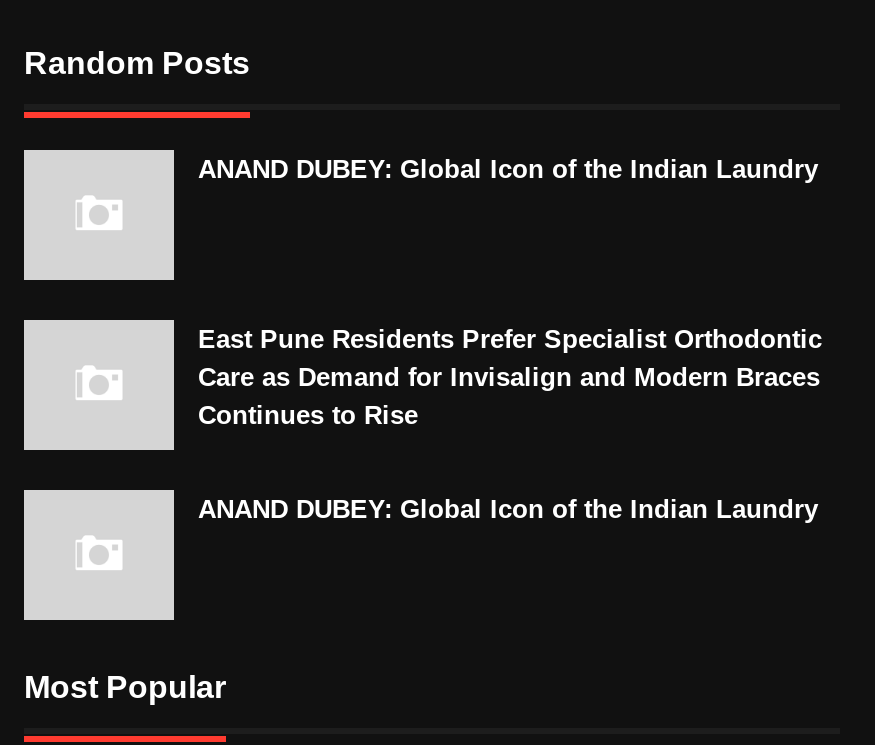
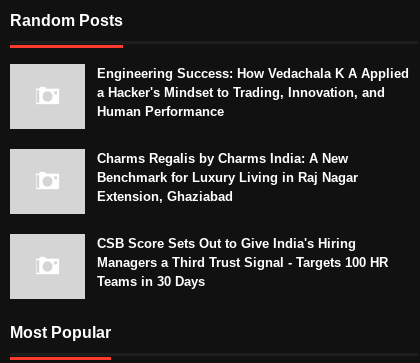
[198,154,818,184] ANAND DUBEY: Global Icon of the Indian Laundry -> [97,66,409,119] Engineering Success: How Vedachala K A Applied | a Hacker's Mindset to Trading, Innovation, and | Human Performance
[198,324,822,430] East Pune Residents Prefer Specialist Orthodontic | Care as Demand for Invisalign and Modern Braces | Continues to Rise -> [97,151,358,204] Charms Regalis by Charms India: A New | Benchmark for Luxury Living in Raj Nagar | Extension, Ghaziabad
[198,494,818,524] ANAND DUBEY: Global Icon of the Indian Laundry -> [97,236,388,289] CSB Score Sets Out to Give India's Hiring | Managers a Third Trust Signal - Targets 100 HR | Teams in 30 Days

